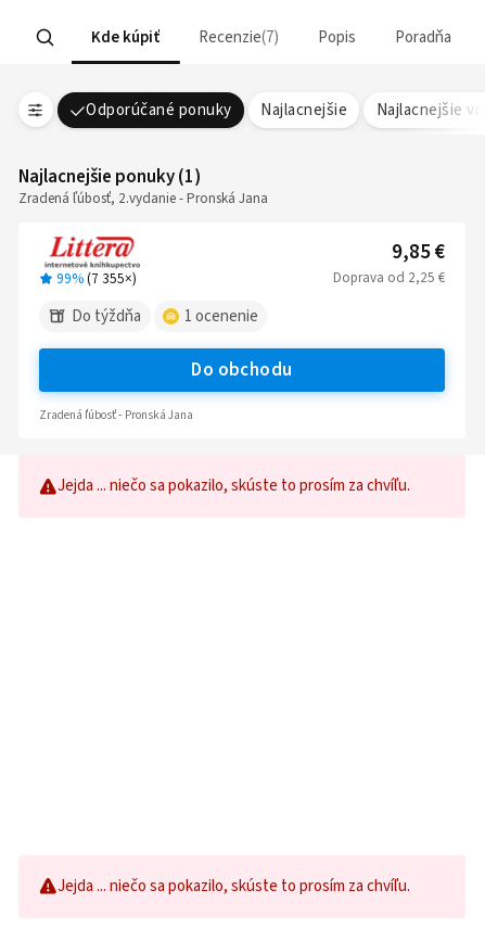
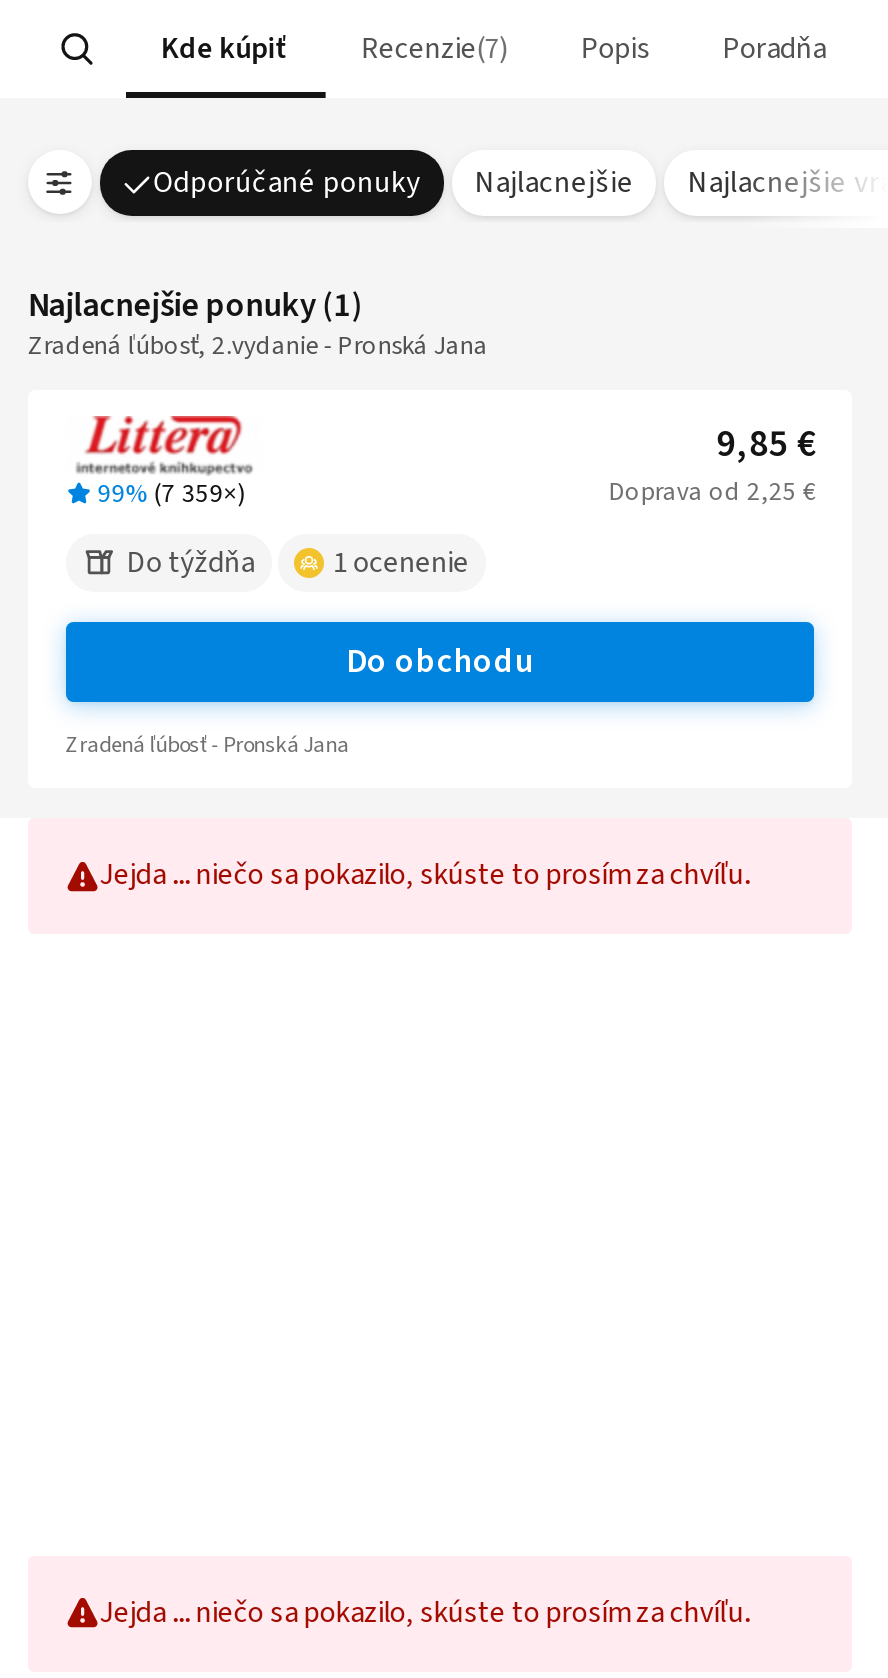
[56,269,136,288] 99% (7 355×) -> [98,476,246,512] 99% (7 359×)

